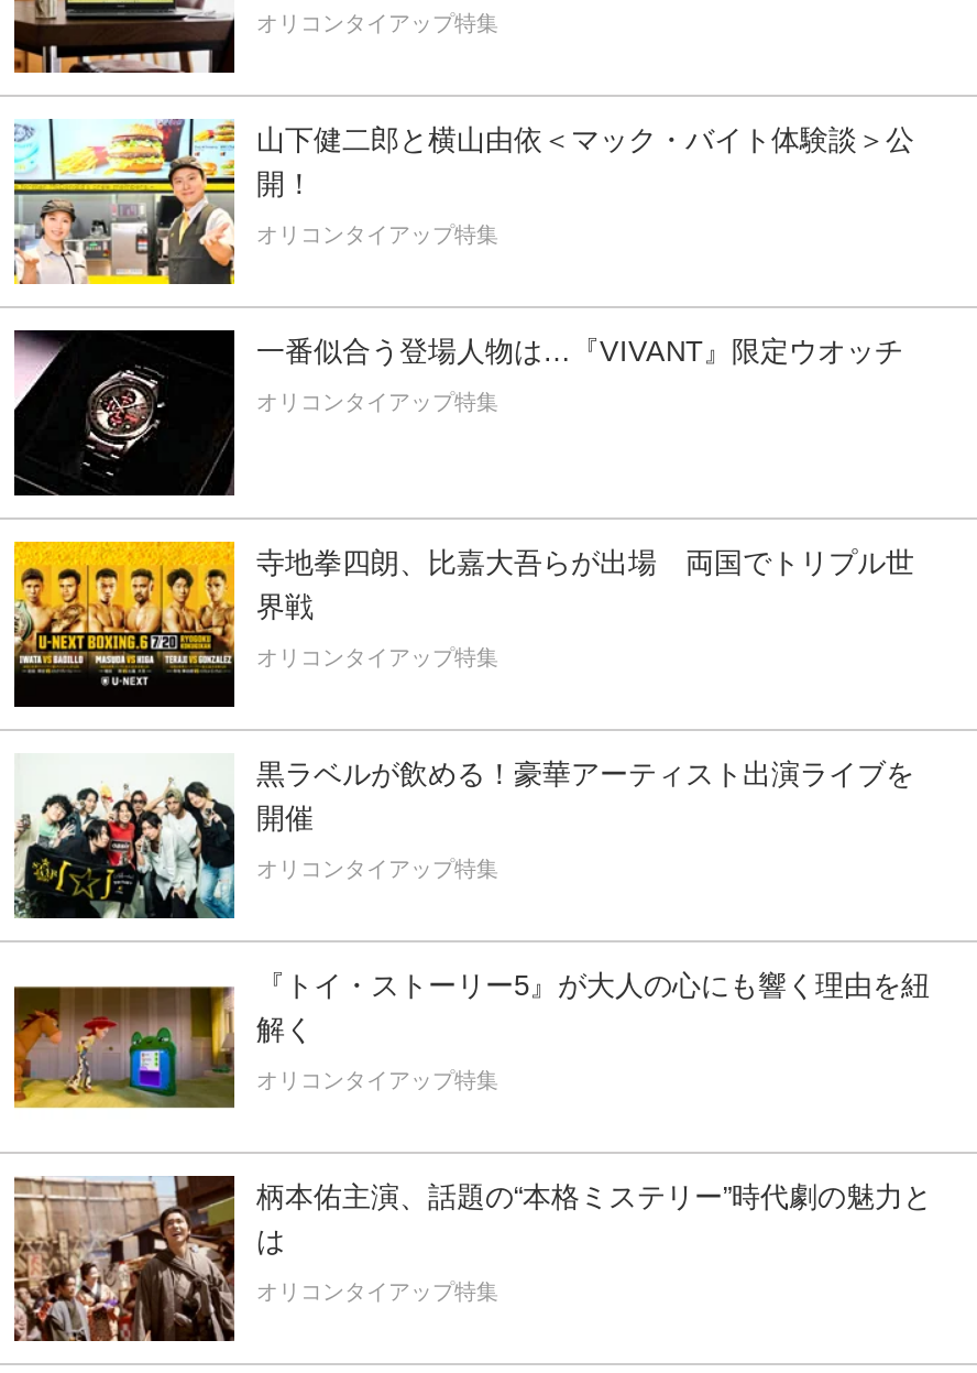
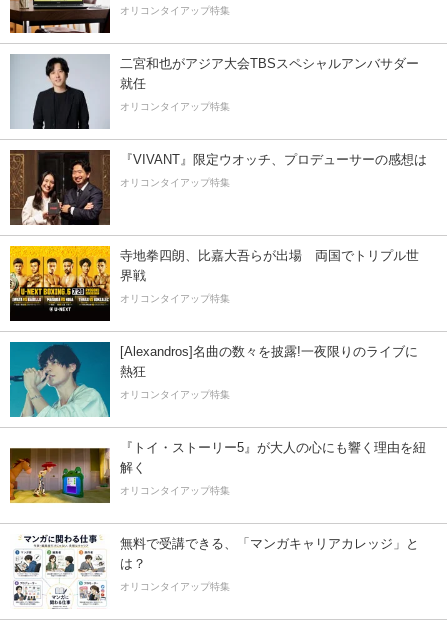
[12,119,914,286] [image] | 山下健二郎と横山由依＜マック・バイト体験談＞公 | 開！ -> [10,54,419,130] [image] | 二宮和也がアジア大会TBSスペシャルアンバサダー | 就任
[14,330,903,498] [image] | 一番似合う登場人物は…『VIVANT』限定ウオッチ -> [9,150,427,226] [image] | 『VIVANT』限定ウオッチ、プロデューサーの感想は
[14,753,914,920] [image] | 黒ラベルが飲める！豪華アーティスト出演ライブを | 開催 -> [9,341,418,418] [image] | [Alexandros]名曲の数々を披露!一夜限りのライブに | 熱狂
[12,1174,932,1343] [image] | 柄本佑主演、話題の“本格ミステリー”時代劇の魅力と | は -> [10,534,419,609] [image] | 無料で受講できる、「マンガキャリアカレッジ」と | は？

